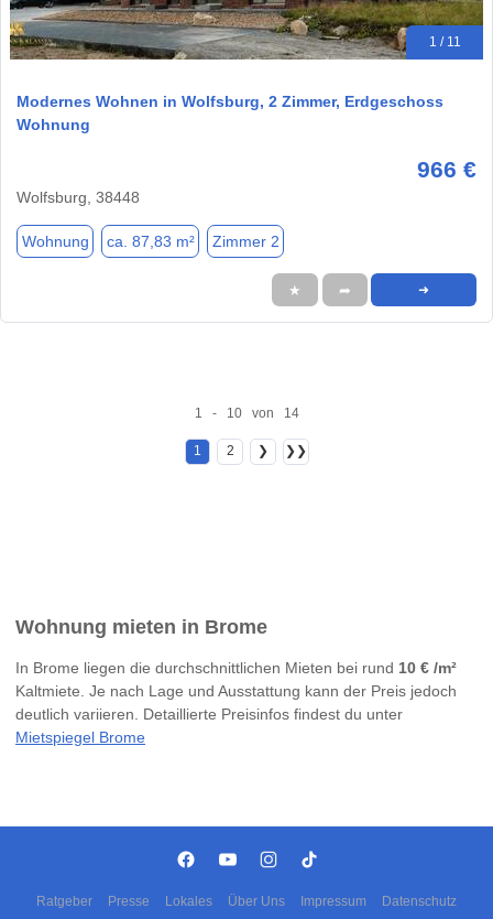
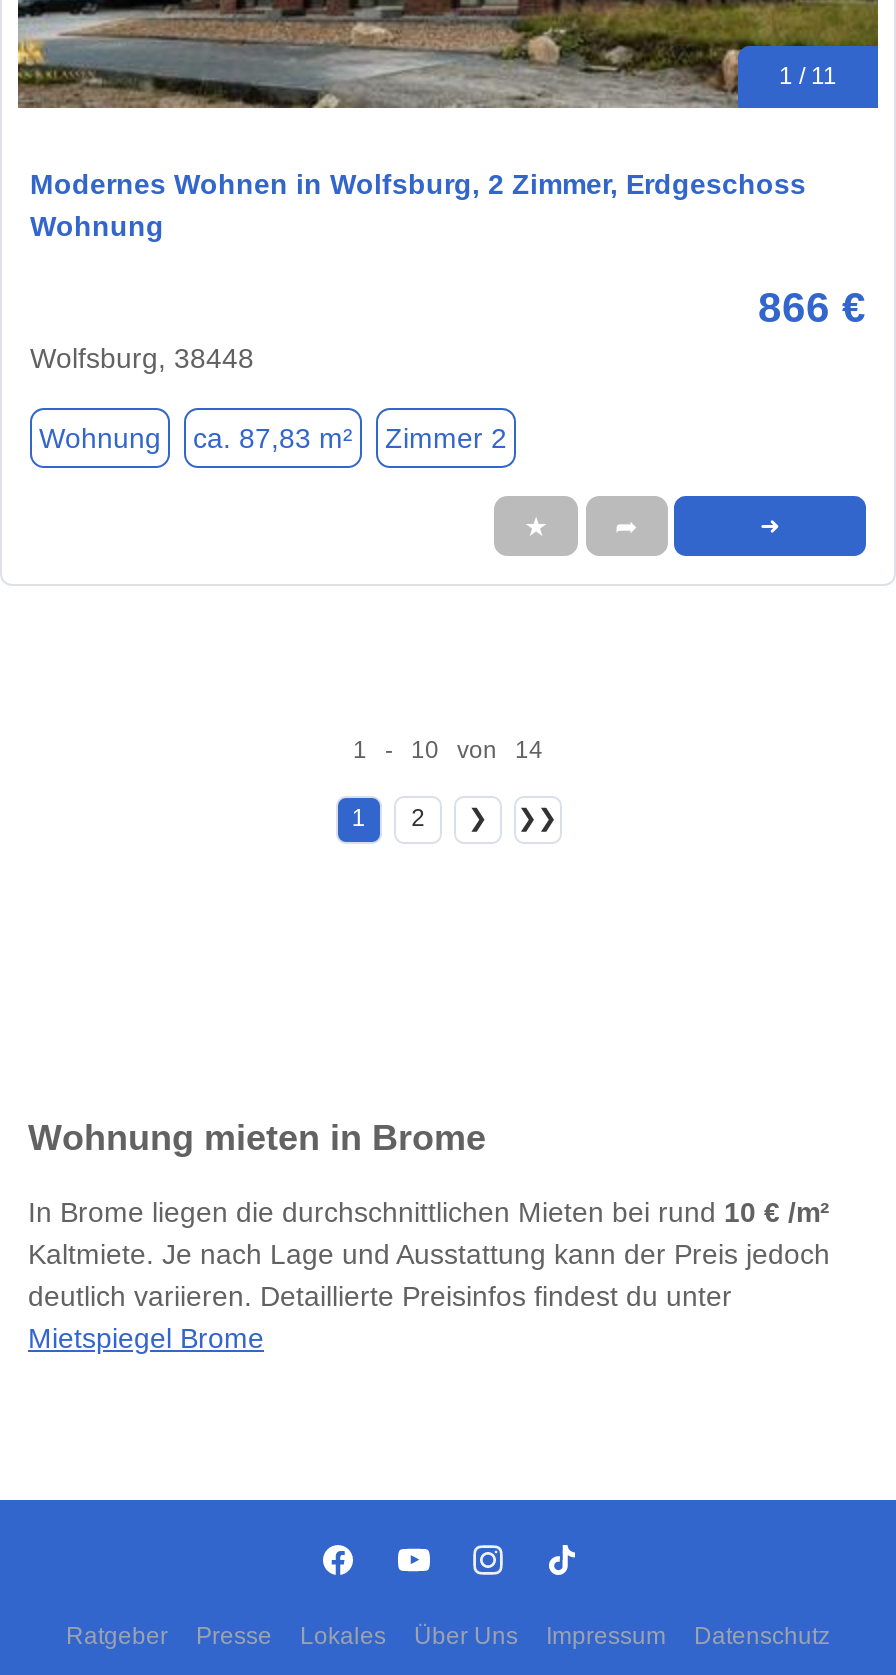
[417,157,476,182] 966 € -> [758,285,866,331] 866 €

